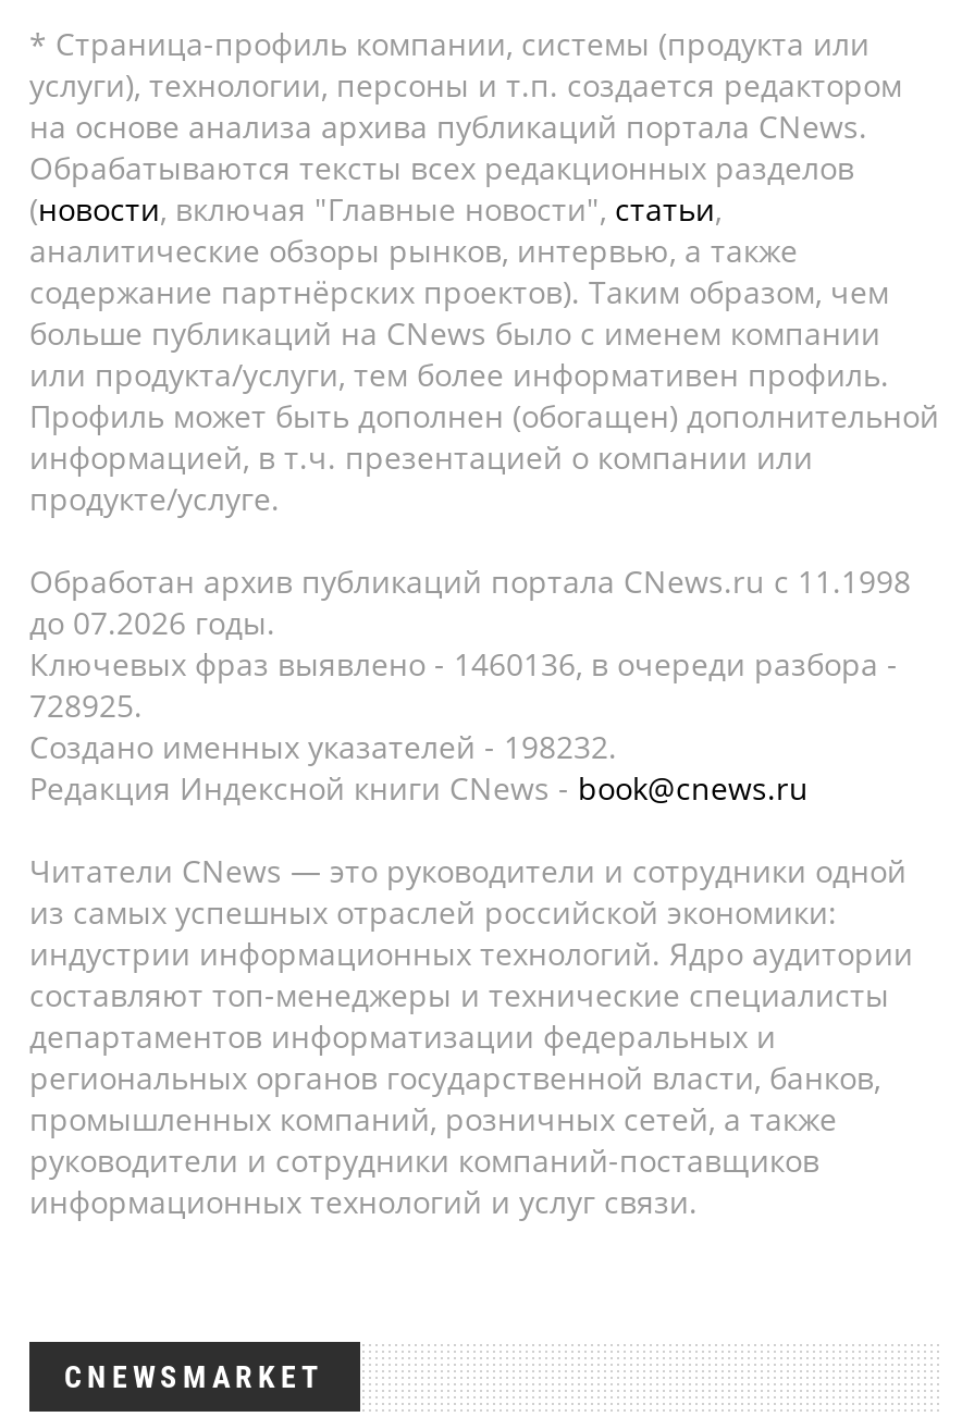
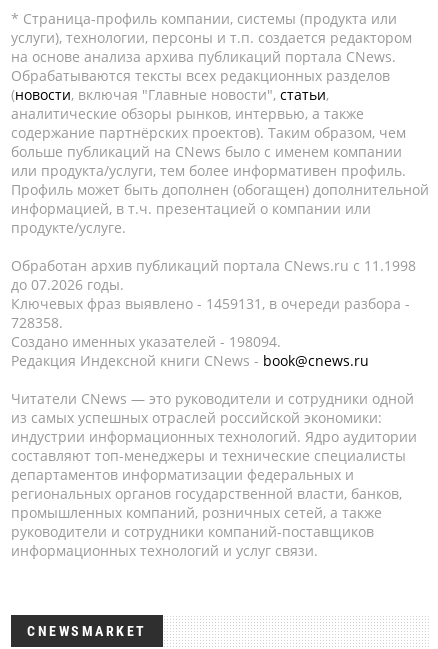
[29,643,898,685] Ключевых фраз выявлено - 1460136, в очереди разбора - -> [11,294,410,313] Ключевых фраз выявлено - 1459131, в очереди разбора -
[29,685,143,726] 728925. -> [11,313,63,332] 728358.
[29,726,617,767] Создано именных указателей - 198232. -> [11,332,281,351] Создано именных указателей - 198094.

